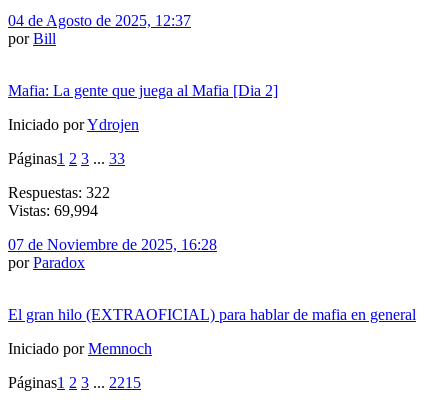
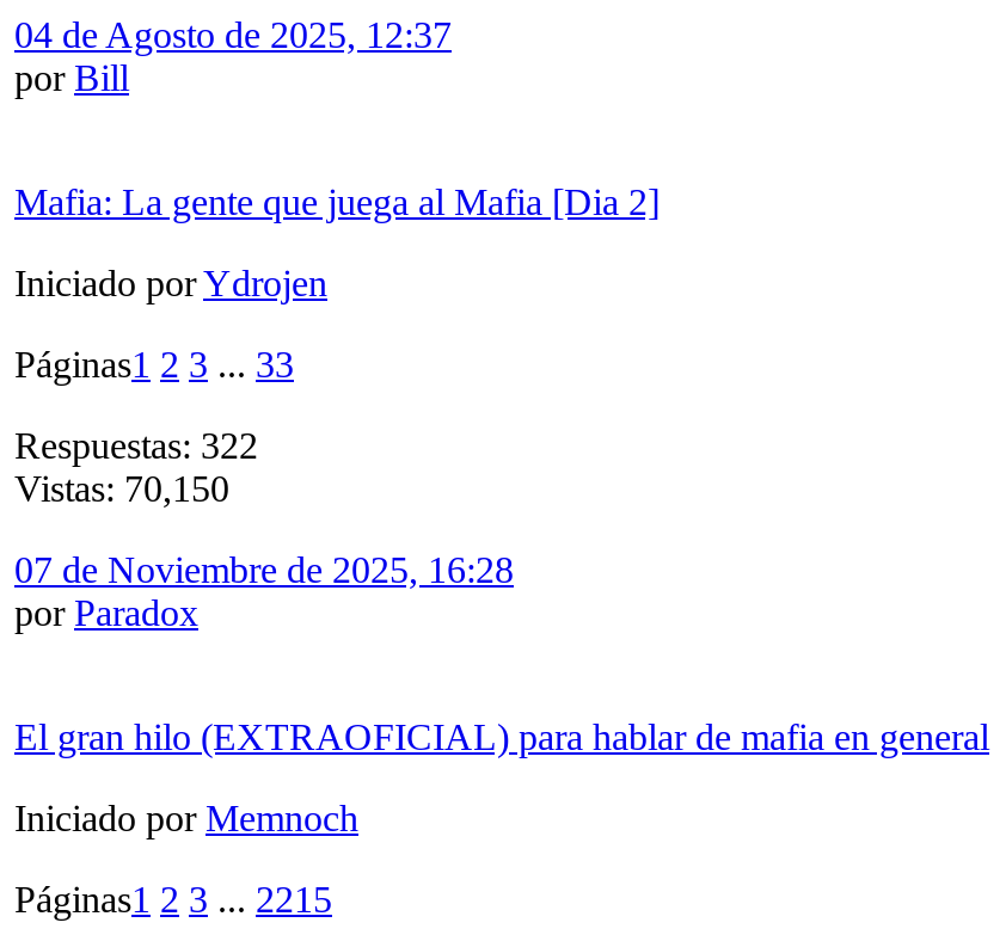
[8,202,98,219] Vistas: 69,994 -> [14,469,229,510] Vistas: 70,150

